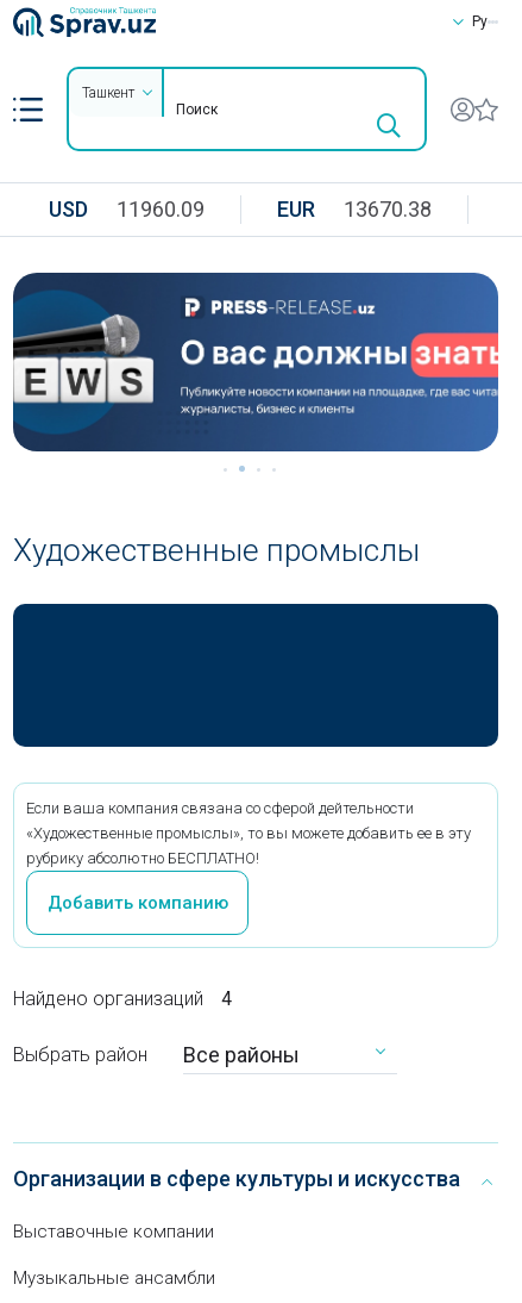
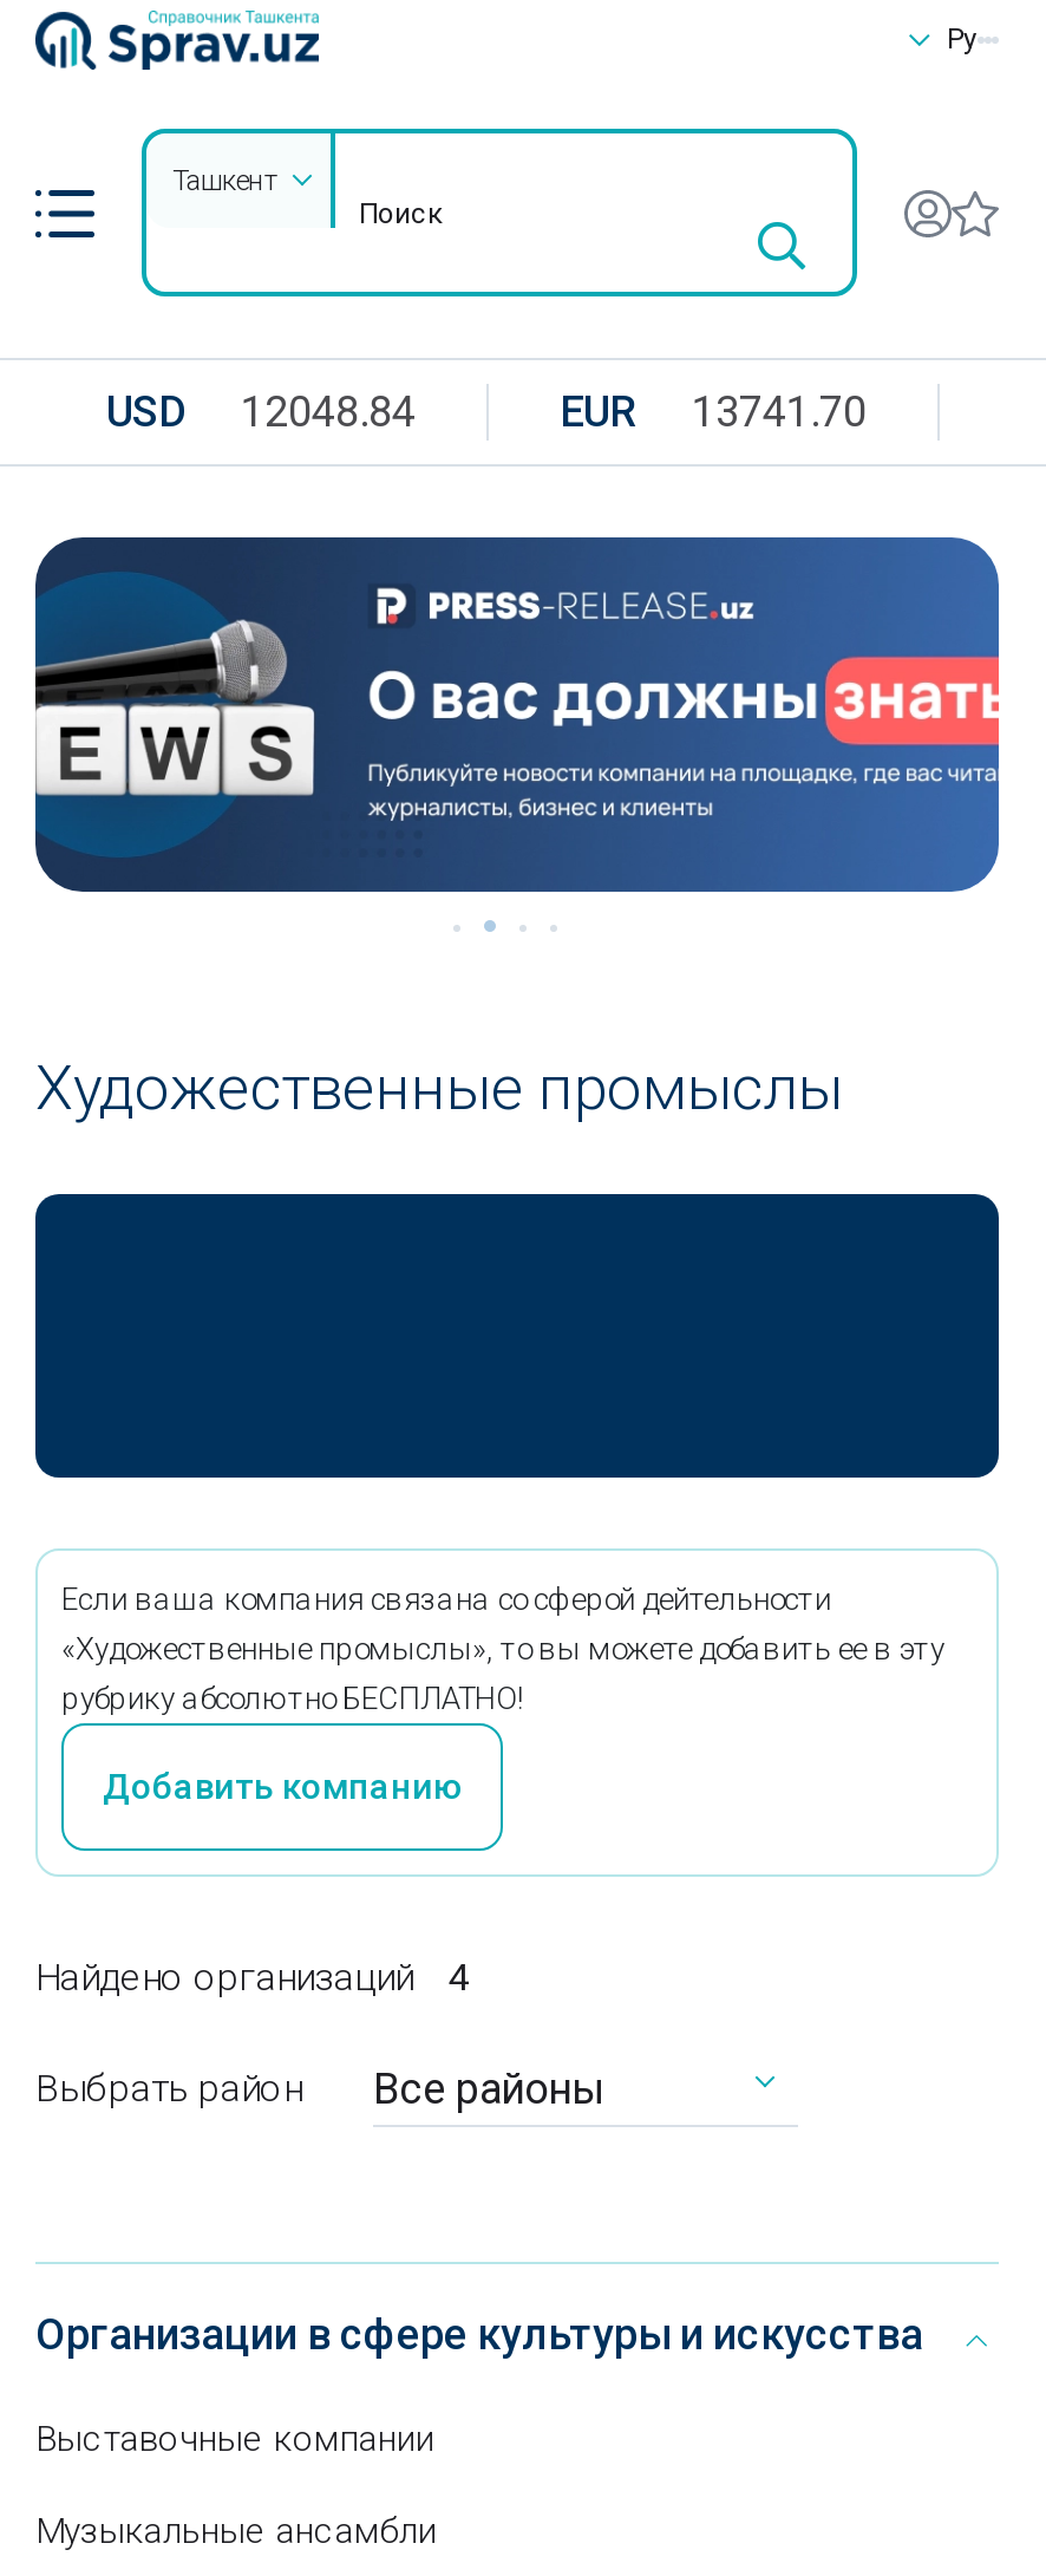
[49,197,205,222] USD 11960.09 -> [106,386,416,436] USD 12048.84
[277,197,432,222] EUR 13670.38 -> [560,386,867,436] EUR 13741.70

